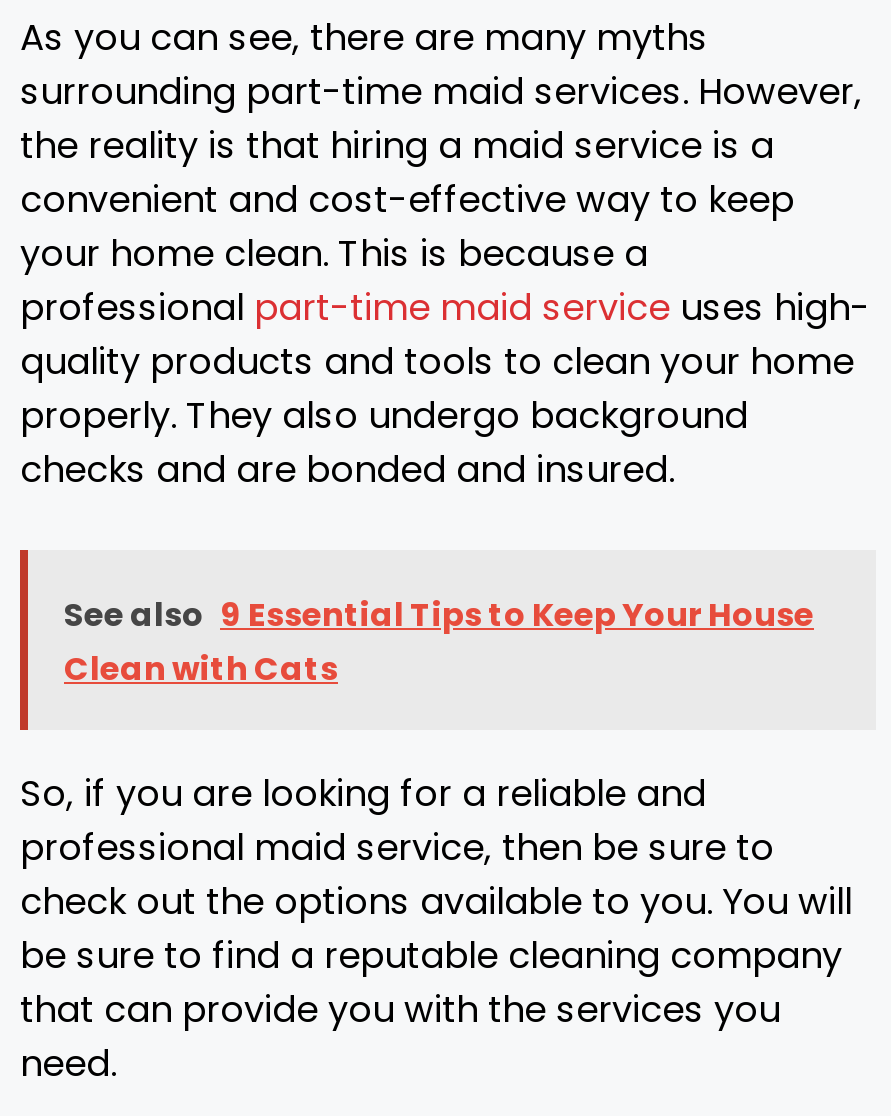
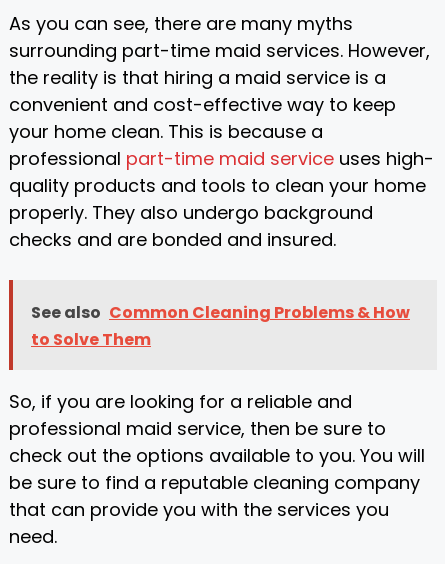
[64,592,814,692] See also 9 Essential Tips to Keep Your House | Clean with Cats -> [31,301,410,351] See also Common Cleaning Problems & How | to Solve Them

